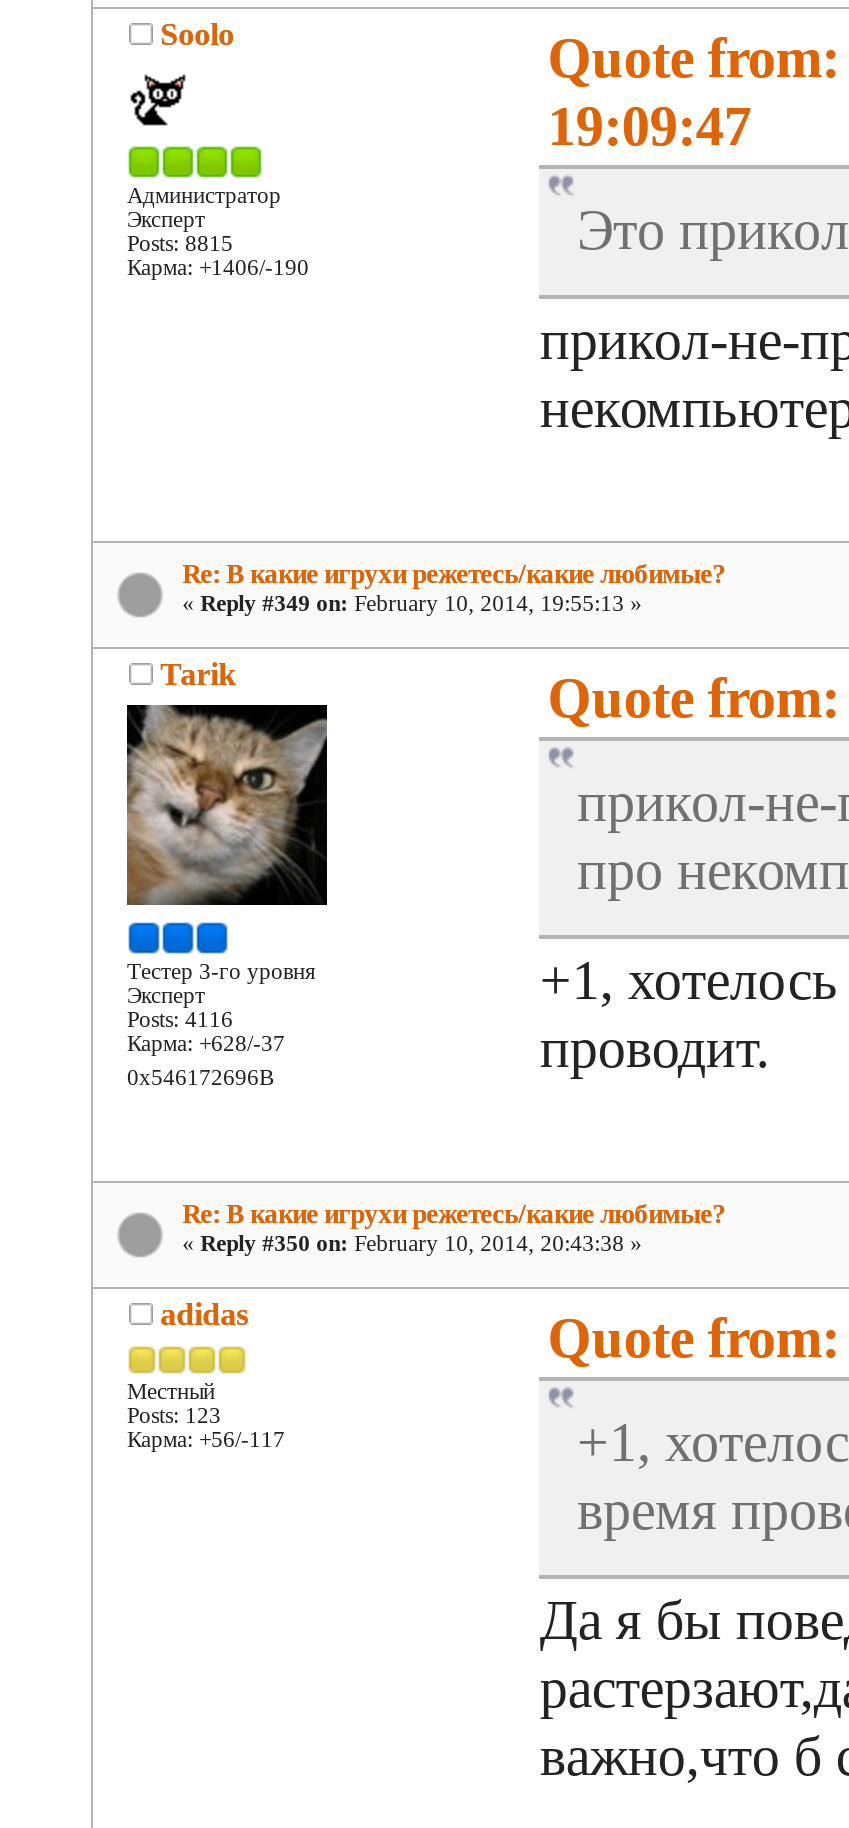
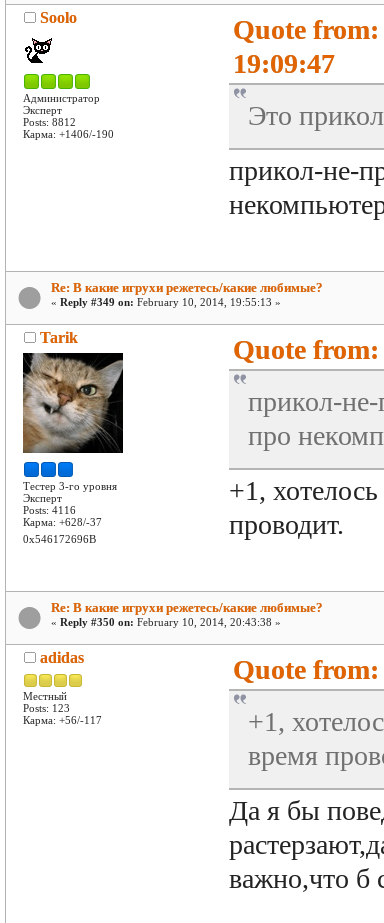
[127,230,233,254] Posts: 8815 -> [23,116,76,128] Posts: 8812

